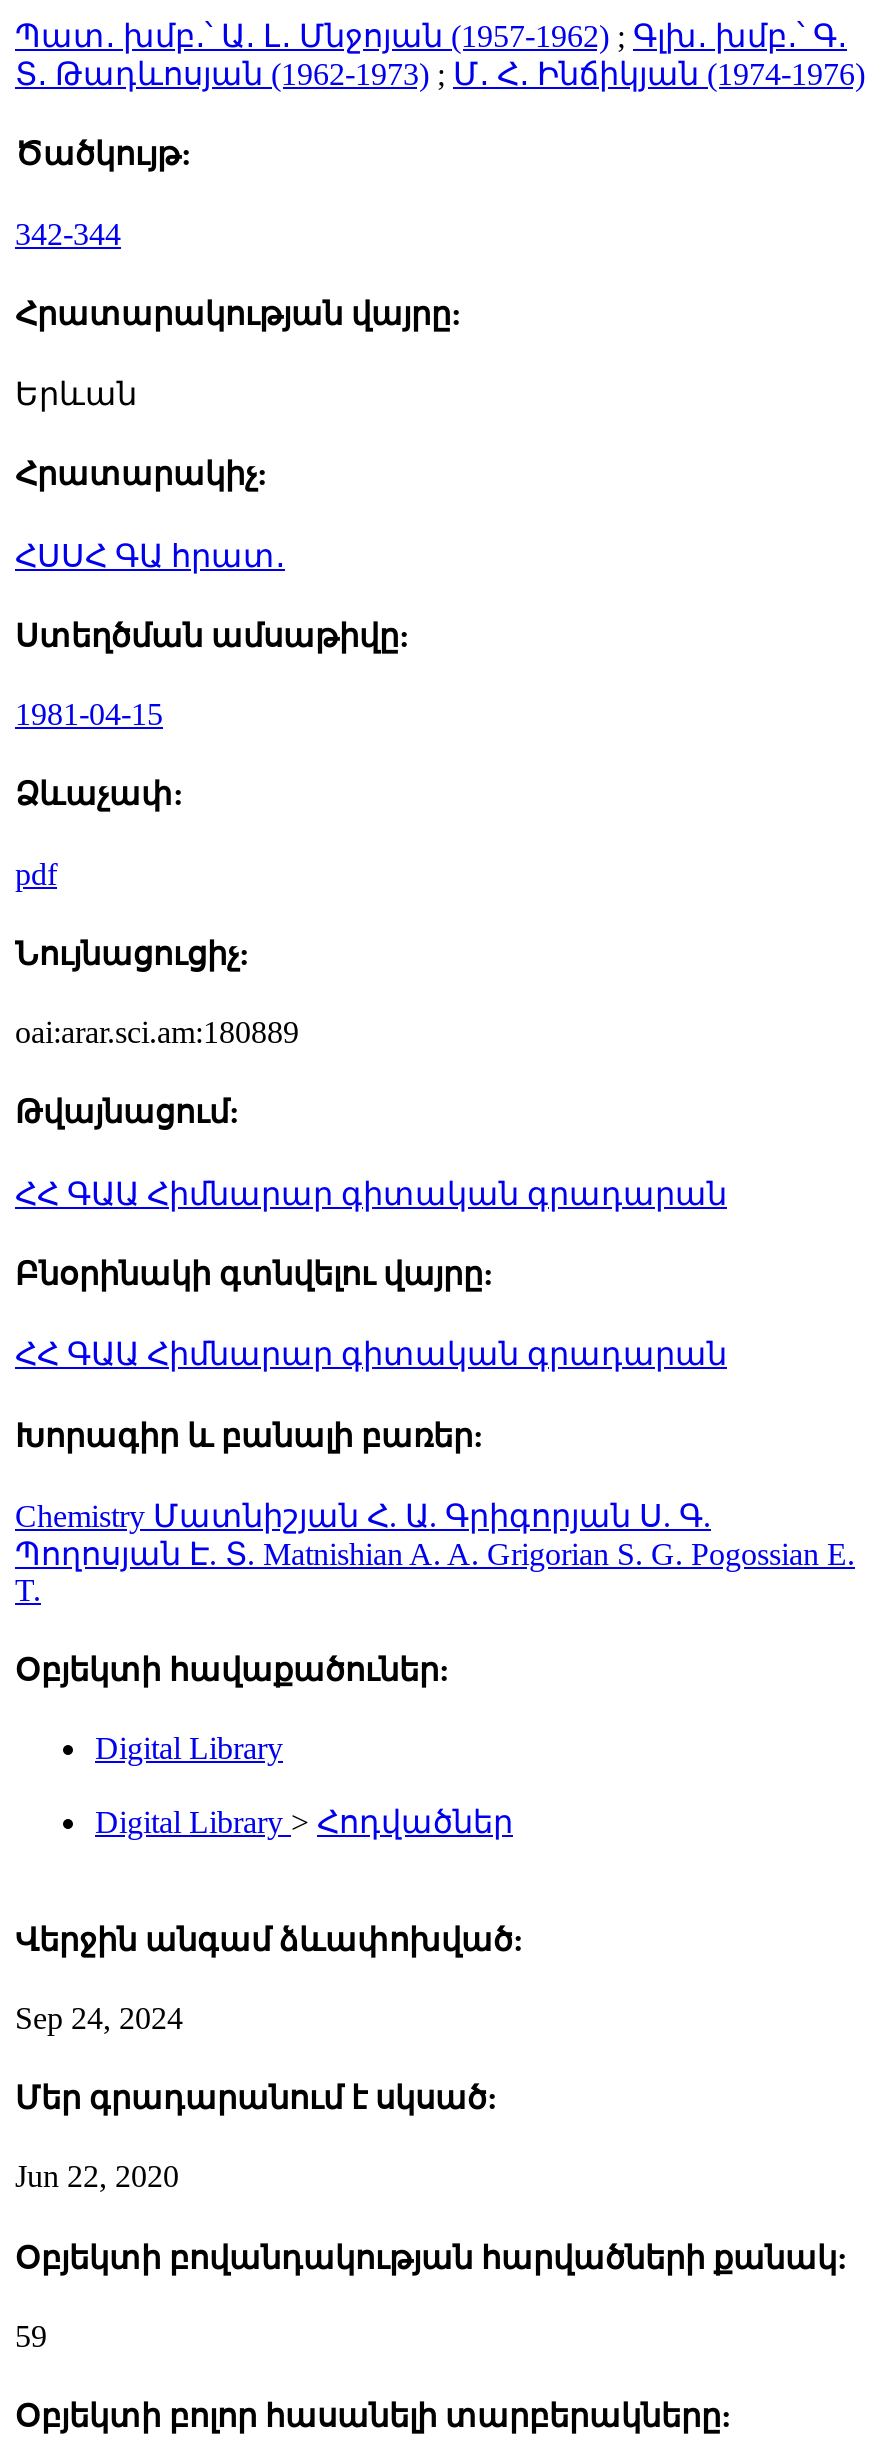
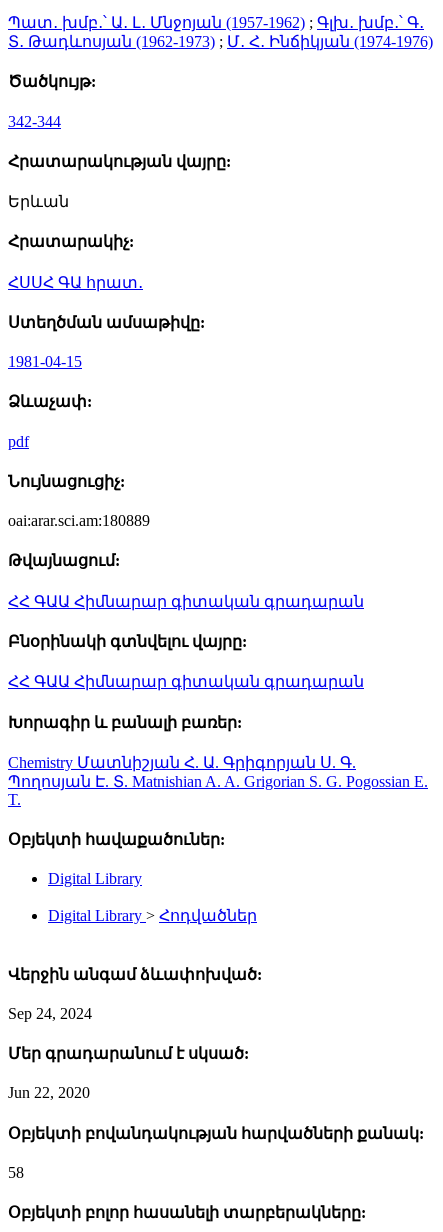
[15,2319,47,2353] 59 -> [8,1164,24,1181] 58

